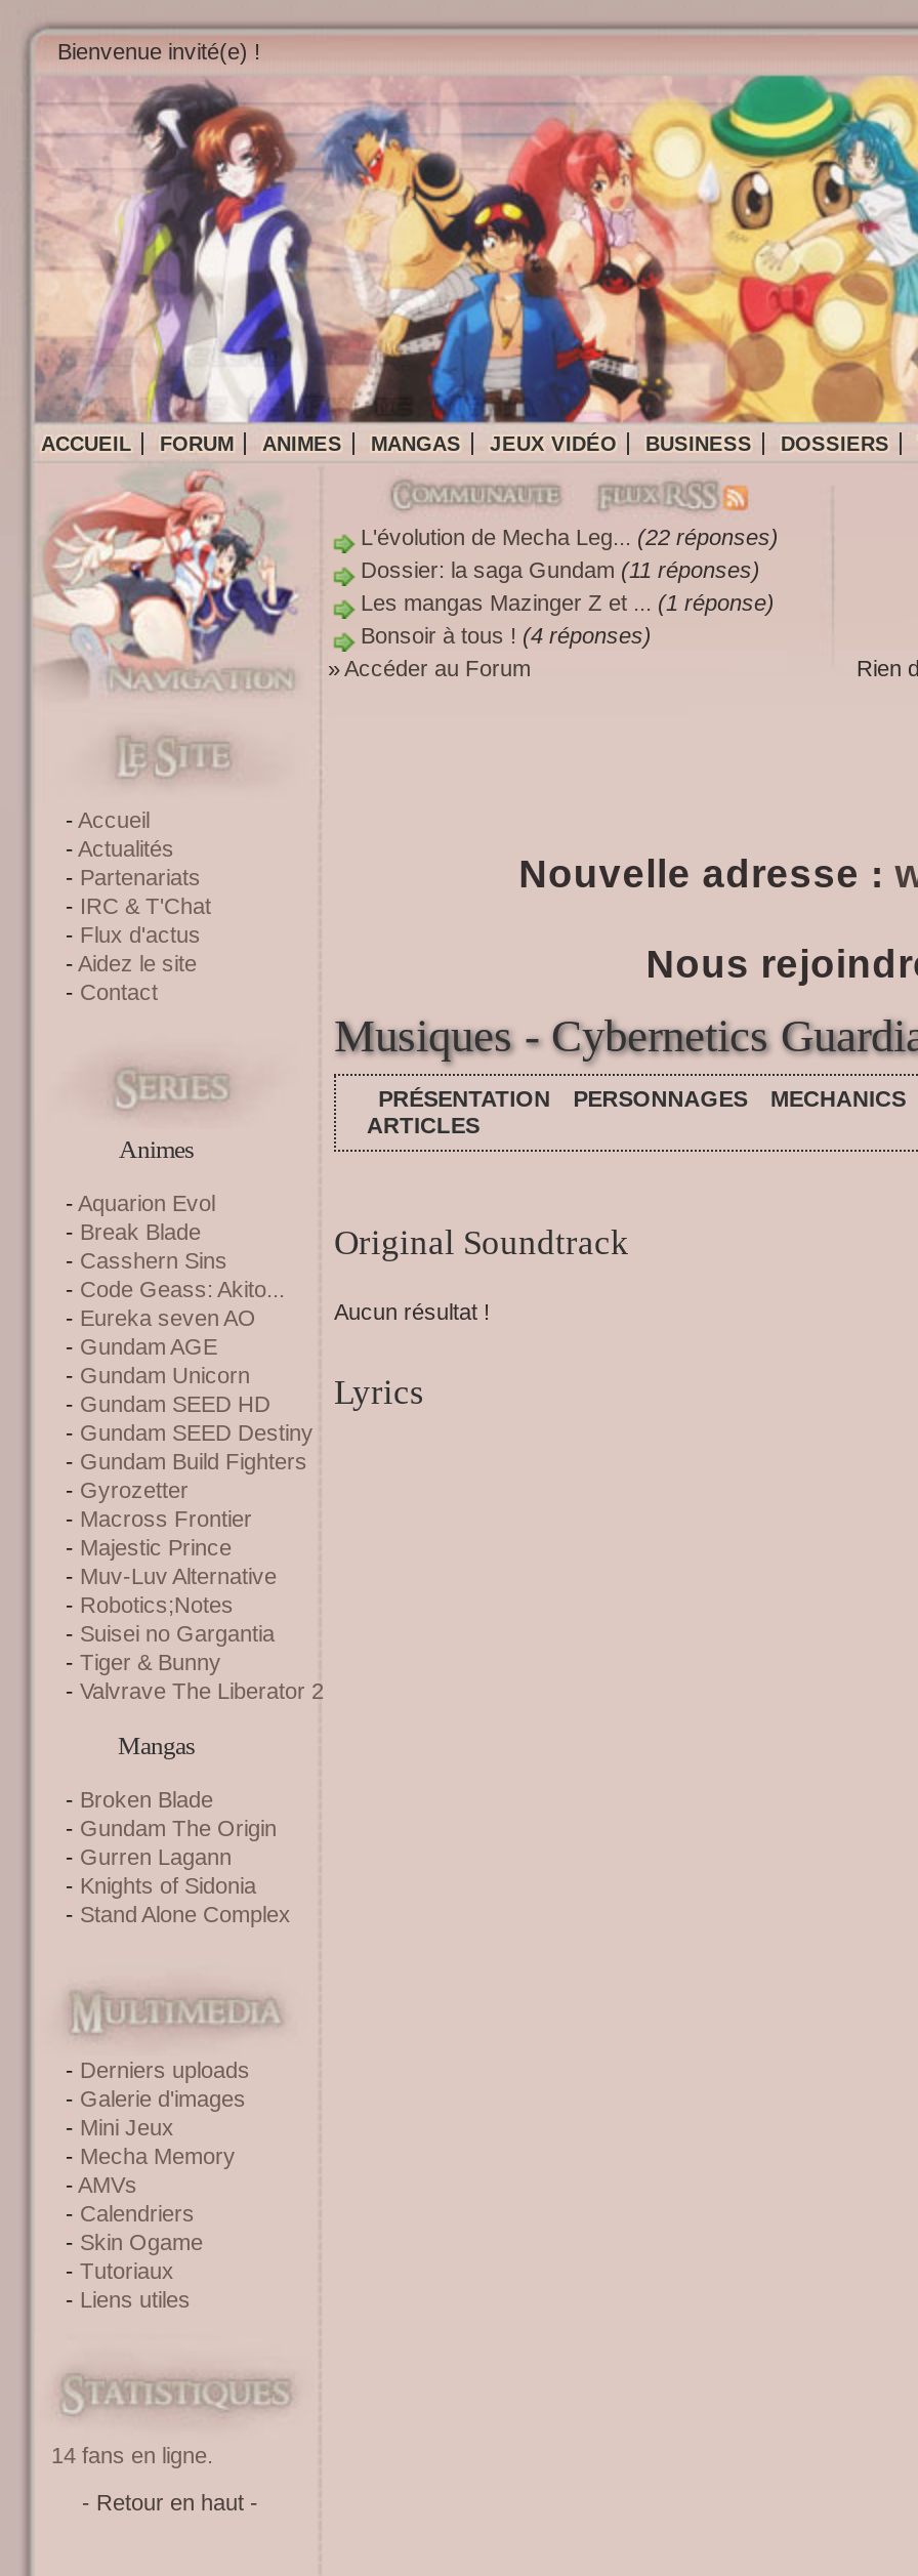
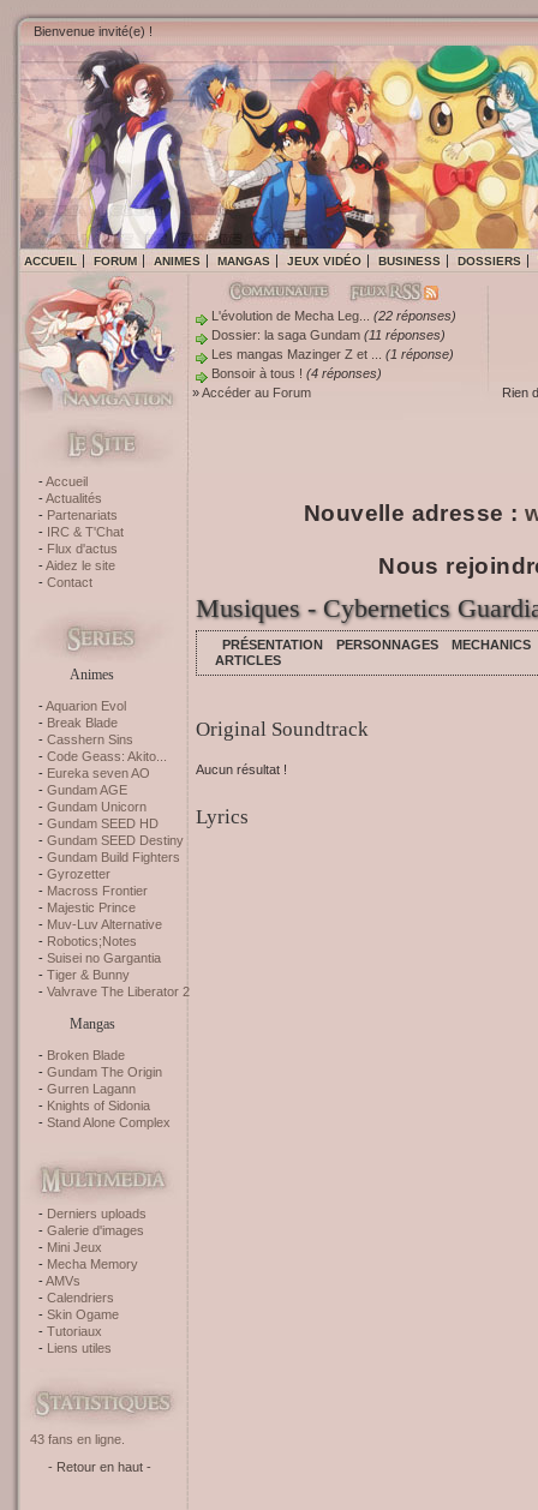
[51,2443,213,2467] 14 fans en ligne. -> [30,1432,125,1446] 43 fans en ligne.

